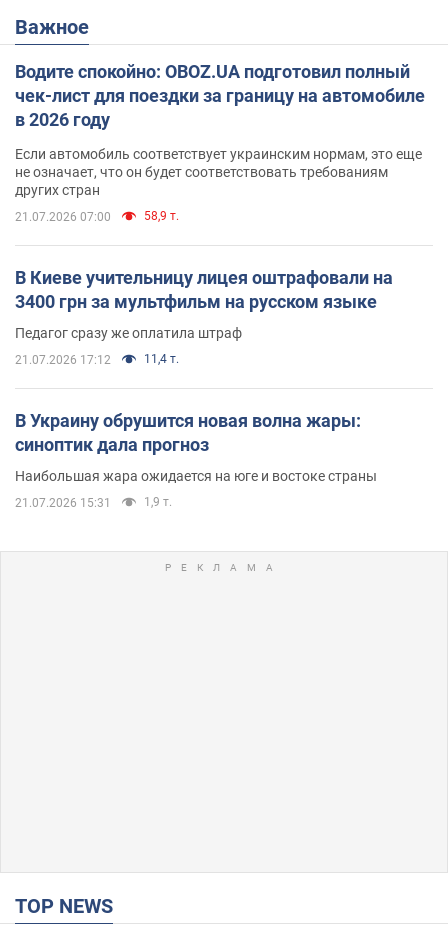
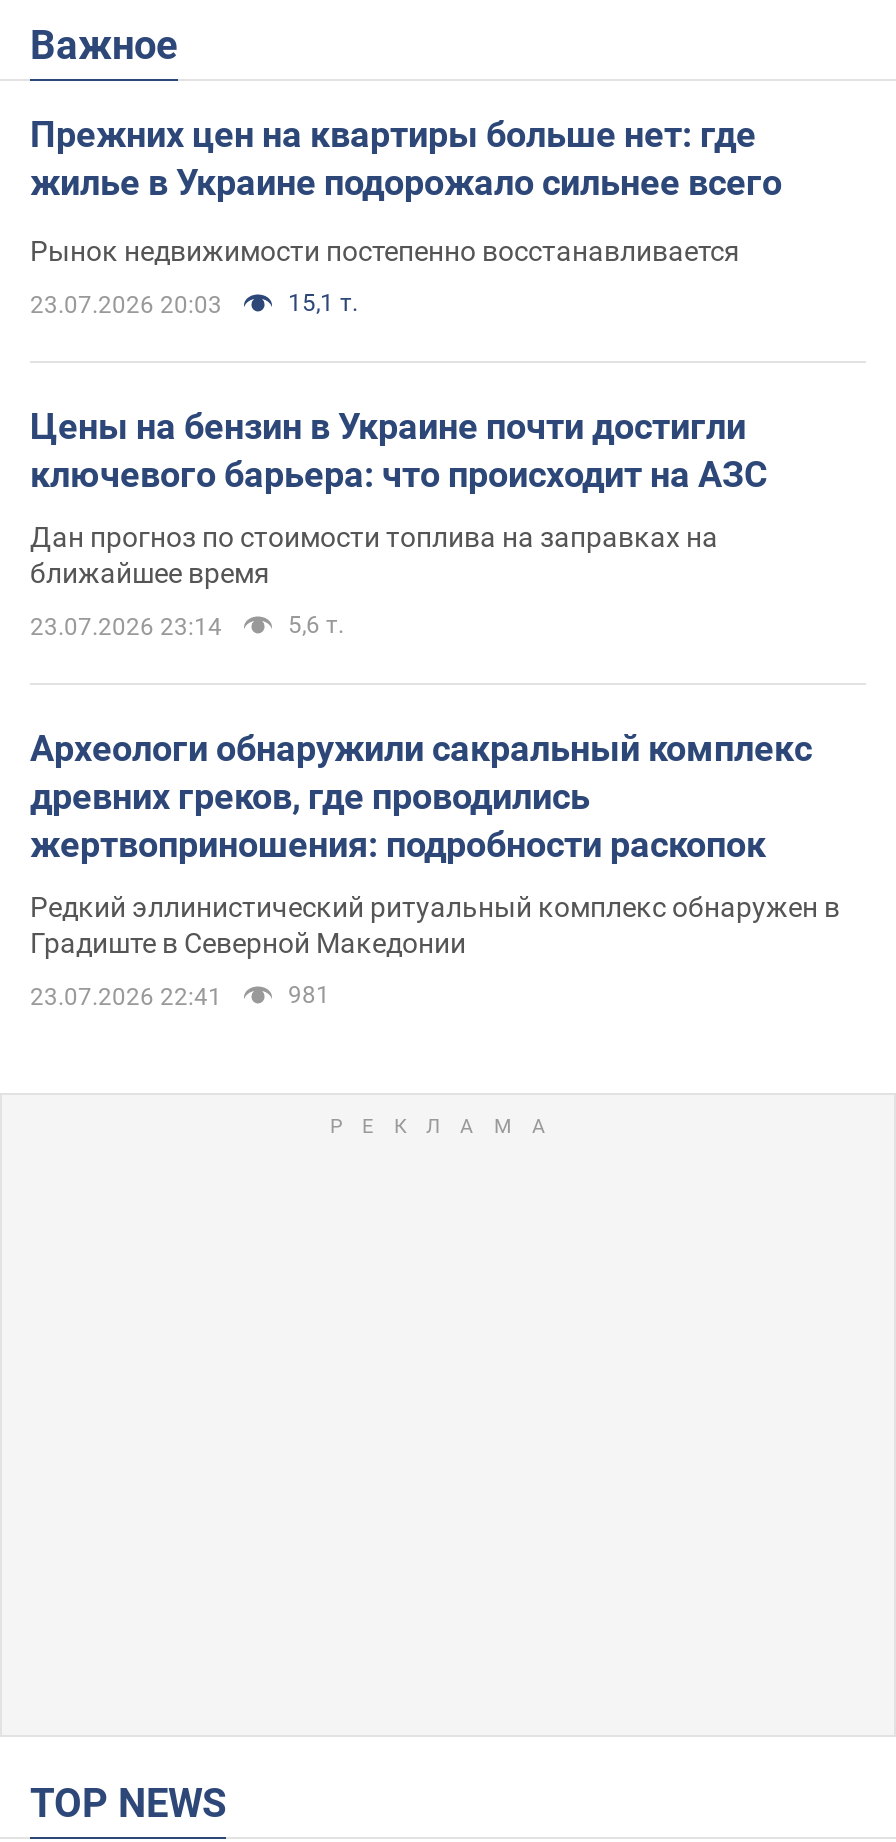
[15,61,425,130] Водите спокойно: OBOZ.UA подготовил полный | чек-лист для поездки за границу на автомобиле | в 2026 году -> [30,113,782,203] Прежних цен на квартиры больше нет: где | жилье в Украине подорожало сильнее всего
[15,146,422,198] Если автомобиль соответствует украинским нормам, это еще | не означает, что он будет соответствовать требованиям | других стран -> [30,235,740,267] Рынок недвижимости постепенно восстанавливается
[15,209,179,224] 21.07.2026 07:00 | 58,9 т. -> [30,289,358,319] 23.07.2026 20:03 | 15,1 т.
[15,267,393,312] В Киеве учительницу лицея оштрафовали на | 3400 грн за мультфильм на русском языке -> [30,405,768,495] Цены на бензин в Украине почти достигли | ключевого барьера: что происходит на АЗС
[15,325,242,341] Педагог сразу же оплатила штраф -> [30,521,718,589] Дан прогноз по стоимости топлива на заправках на | ближайшее время
[15,352,179,367] 21.07.2026 17:12 | 11,4 т. -> [30,611,344,641] 23.07.2026 23:14 | 5,6 т.
[15,410,361,455] В Украину обрушится новая волна жары: | синоптик дала прогноз -> [30,727,812,865] Археологи обнаружили сакральный комплекс | древних греков, где проводились | жертвоприношения: подробности раскопок
[15,468,377,484] Наибольшая жара ожидается на юге и востоке страны -> [30,891,840,959] Редкий эллинистический ритуальный комплекс обнаружен в | Градиште в Северной Македонии
[15,495,172,510] 21.07.2026 15:31 | 1,9 т. -> [30,981,330,1011] 23.07.2026 22:41 | 981

